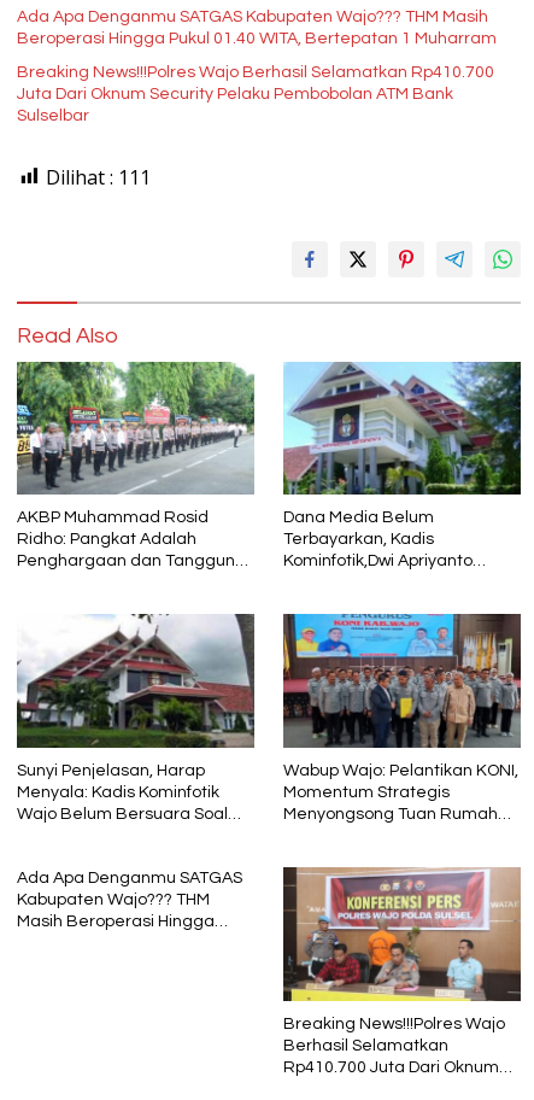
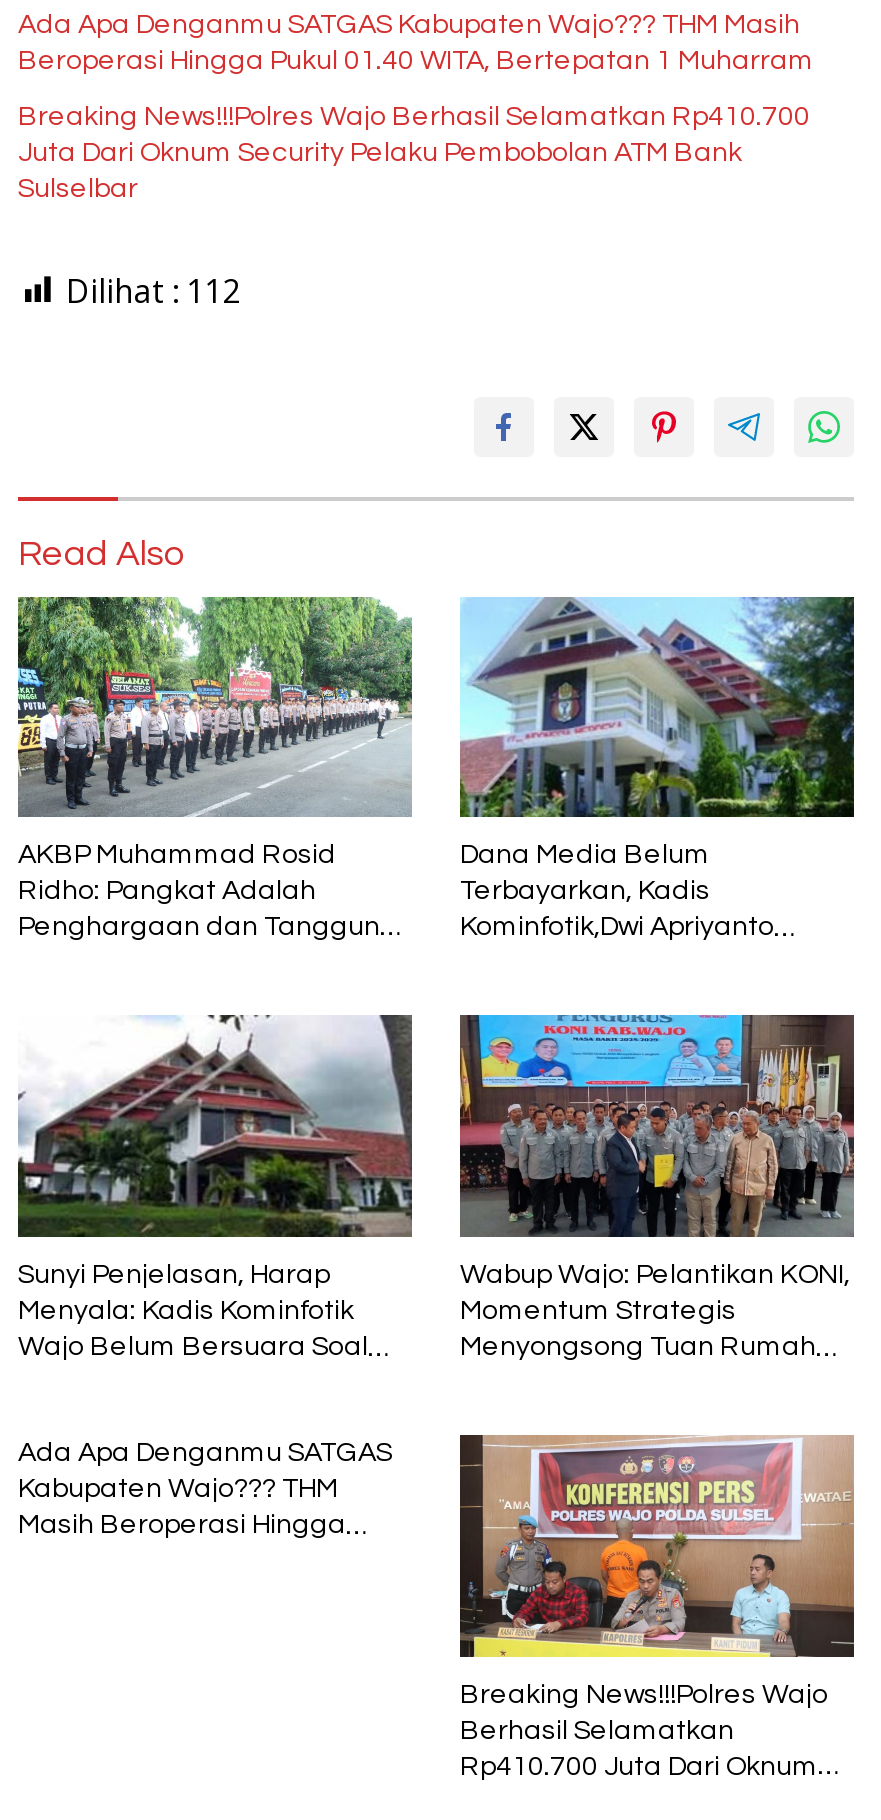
[46,164,151,190] Dilihat : 111 -> [66,268,240,312] Dilihat : 112

